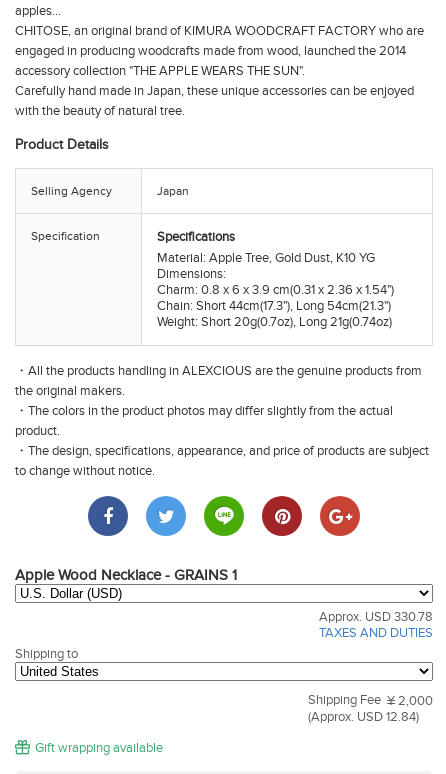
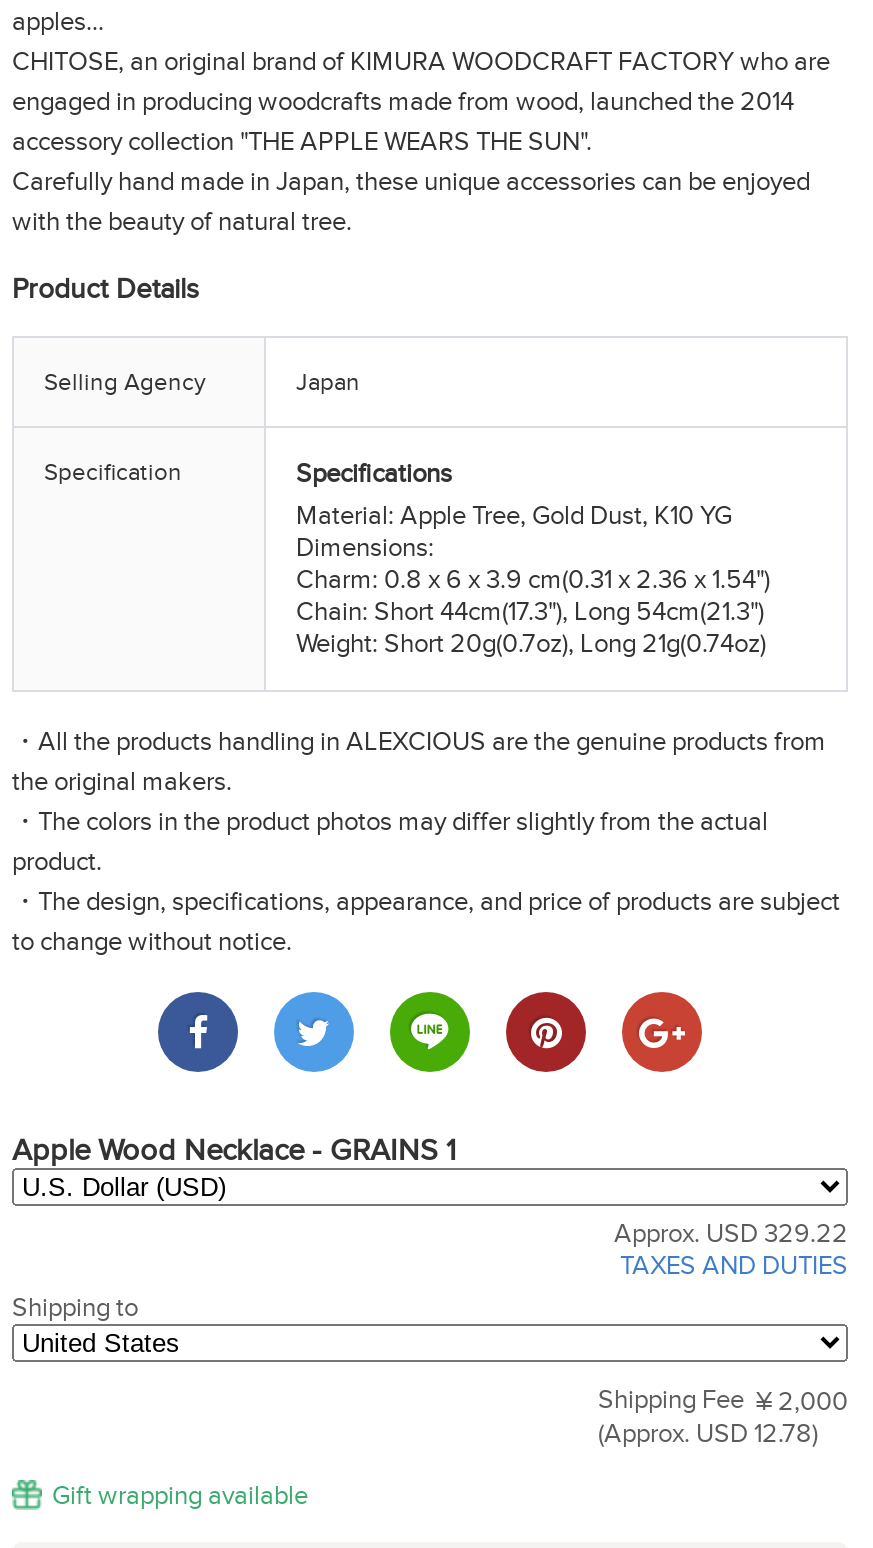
[319,609,433,625] Approx. USD 330.78 -> [614,1218,848,1250] Approx. USD 329.22
[308,709,419,725] (Approx. USD 12.84) -> [598,1418,818,1450] (Approx. USD 12.78)

